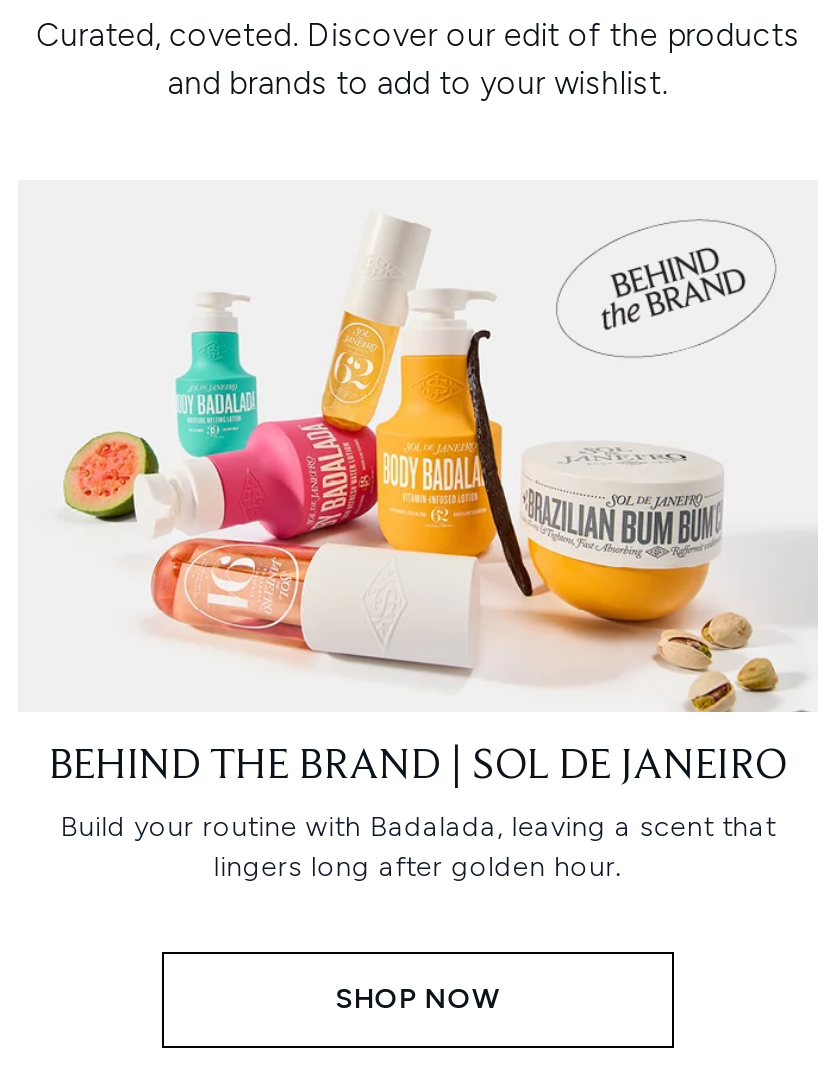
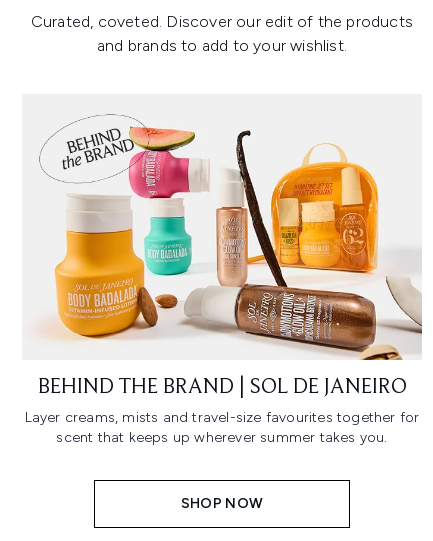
[62,218,818,714] [image] -> [39,114,423,361] [image]
[60,810,776,884] Build your routine with Badalada, leaving a scent that | lingers long after golden hour. -> [25,409,419,446] Layer creams, mists and travel-size favourites together for | scent that keeps up wherever summer takes you.

